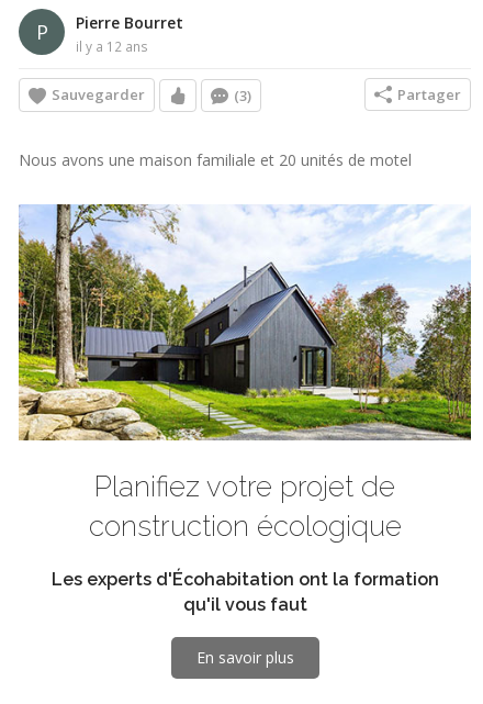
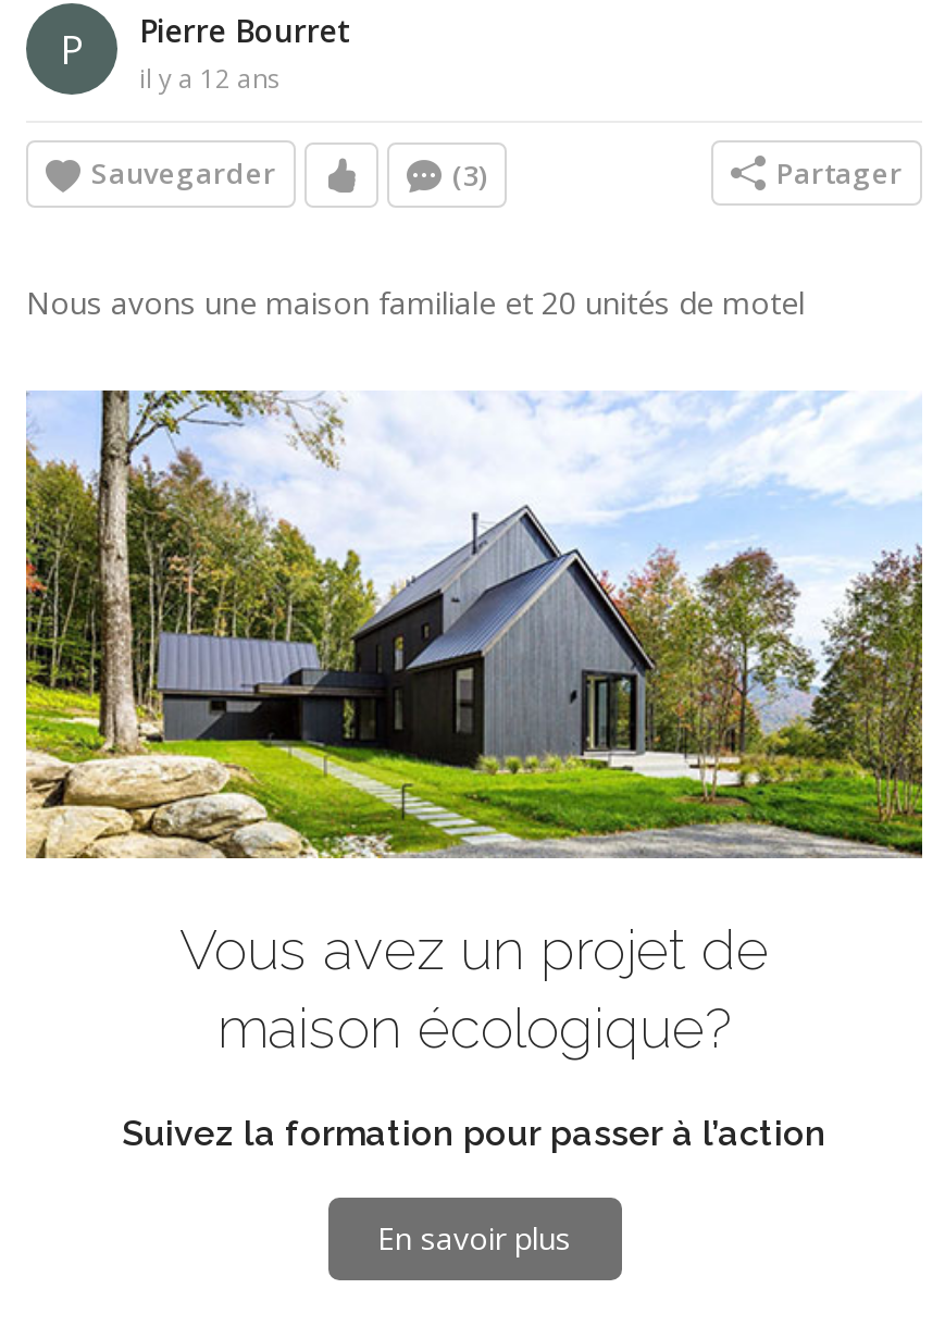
[88,471,401,543] Planifiez votre projet de | construction écologique -> [179,918,769,1061] Vous avez un projet de | maison écologique?
[51,568,439,614] Les experts d'Écohabitation ont la formation | qu'il vous faut -> [122,1112,826,1153] Suivez la formation pour passer à l’action

